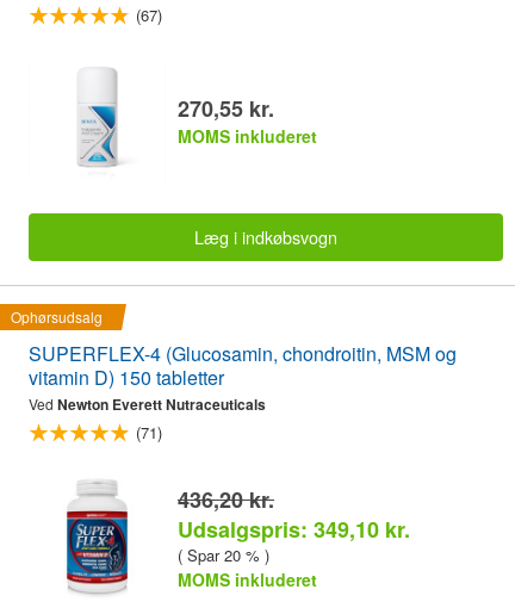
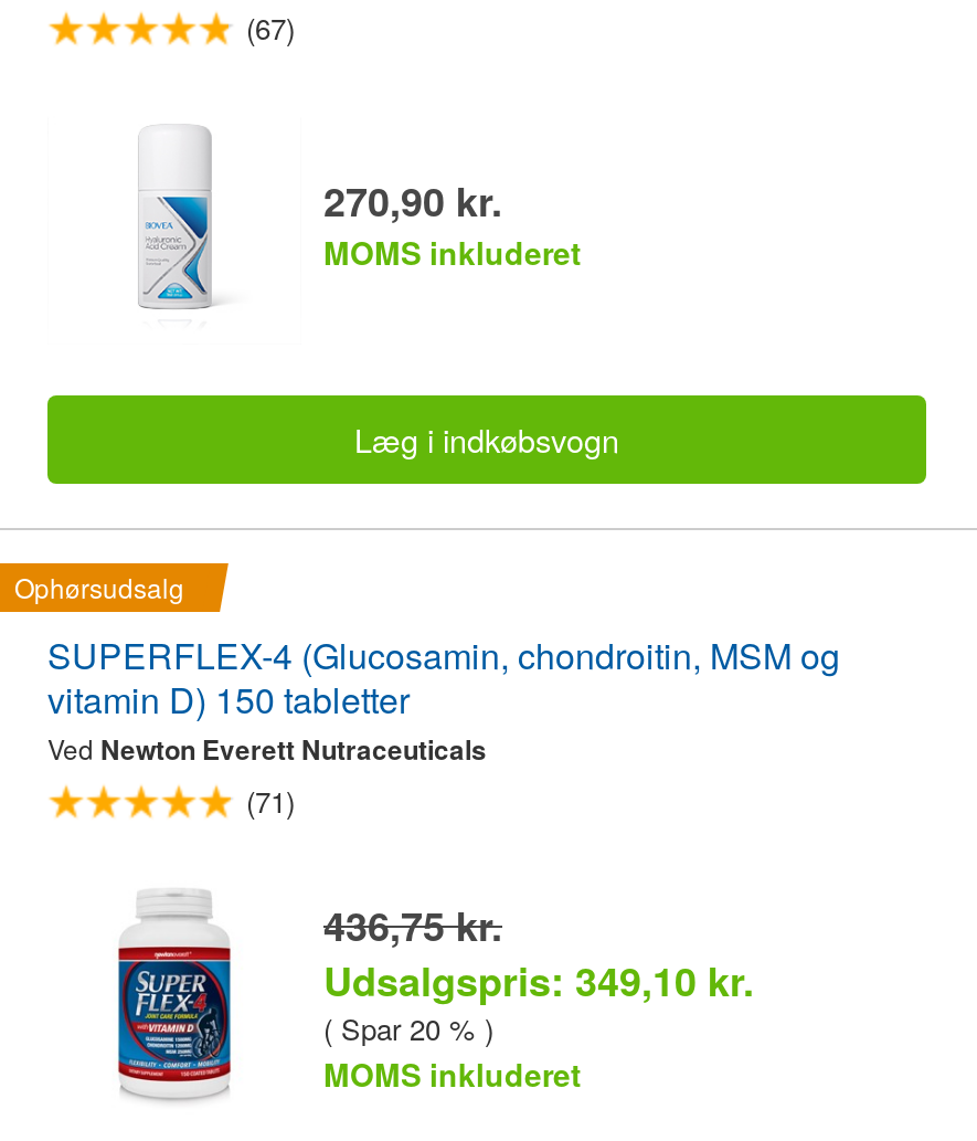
[178,93,274,124] 270,55 kr. -> [323,173,502,231] 270,90 kr.
[178,484,274,515] 436,20 kr. -> [323,897,502,955] 436,75 kr.

